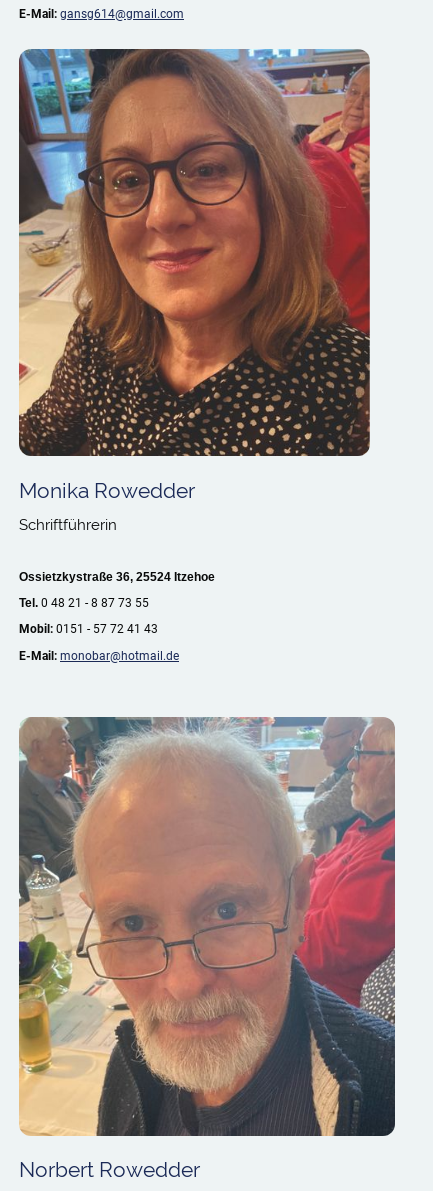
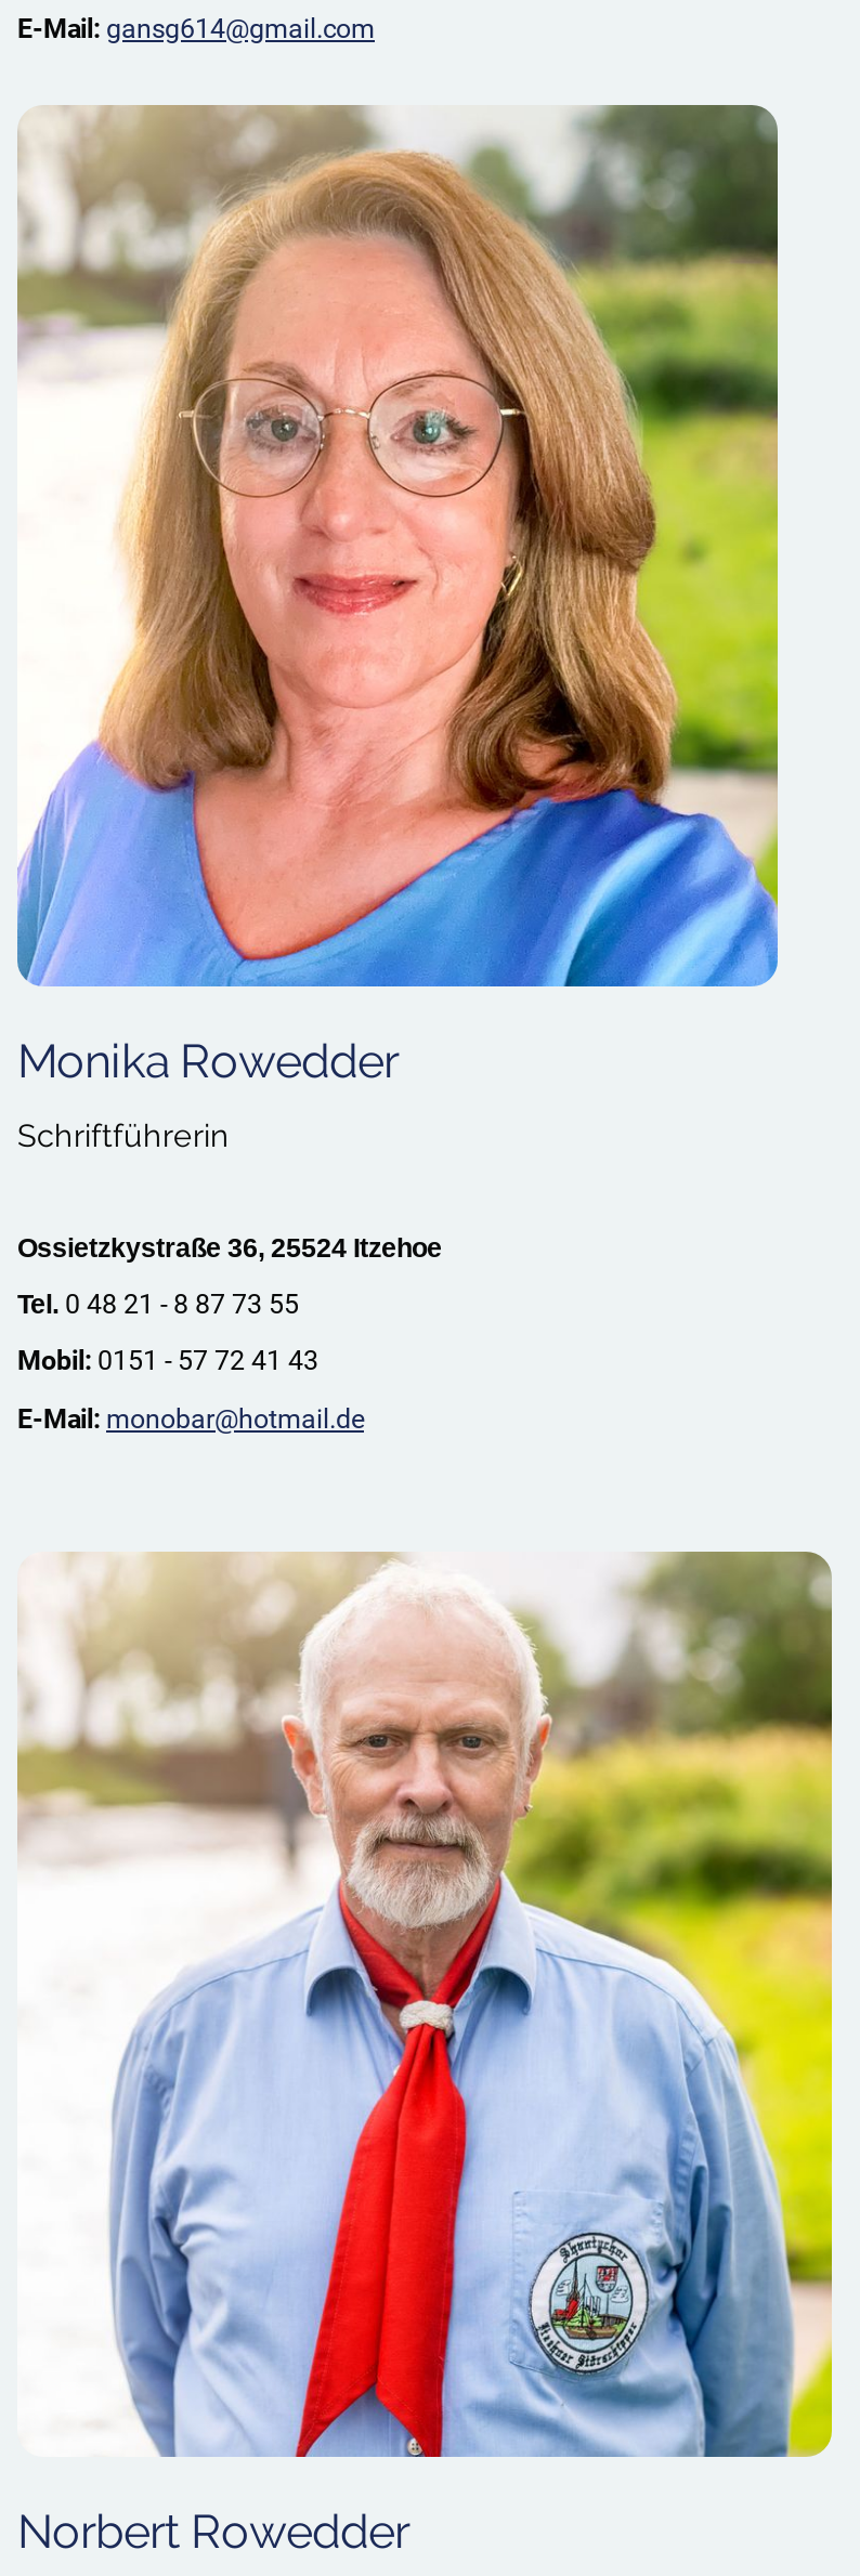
[18,48,371,457] [image] -> [15,104,780,990] [image]
[18,716,396,1137] [image] -> [15,1551,834,2460] [image]

